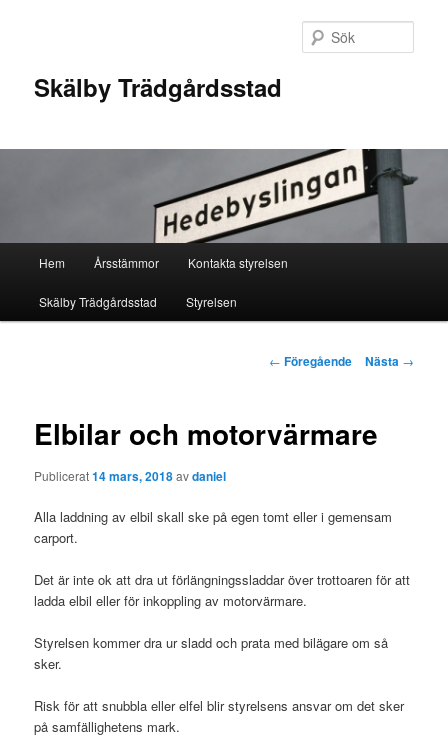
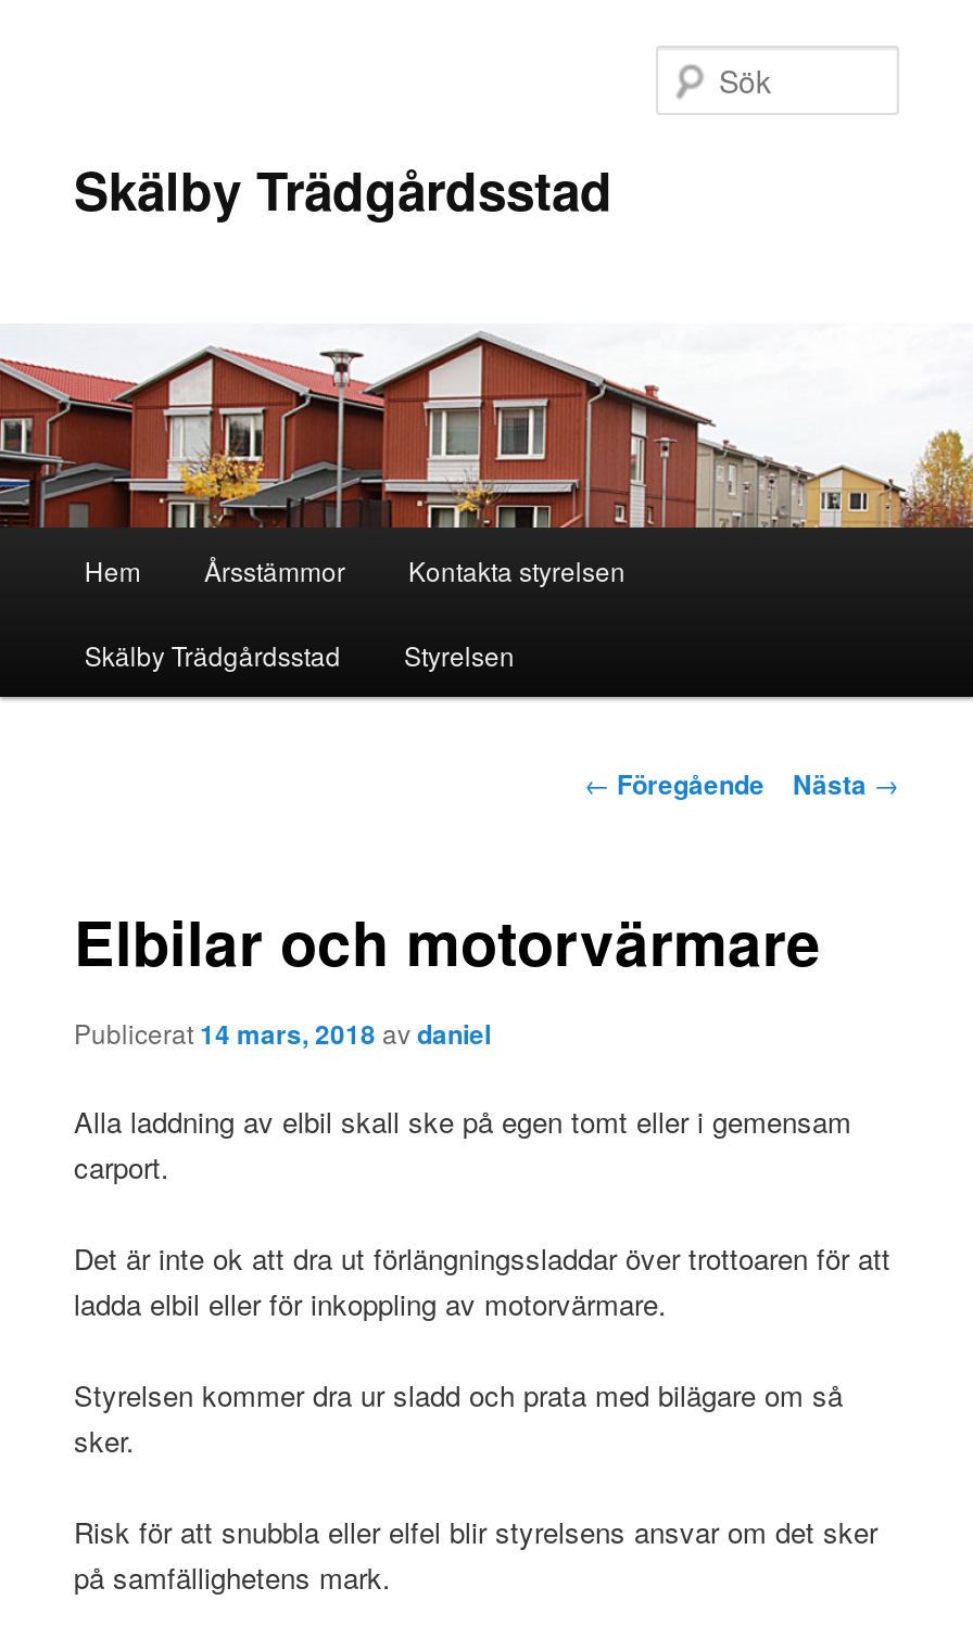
[3,148,445,244] [image] -> [7,323,966,530] [image]

